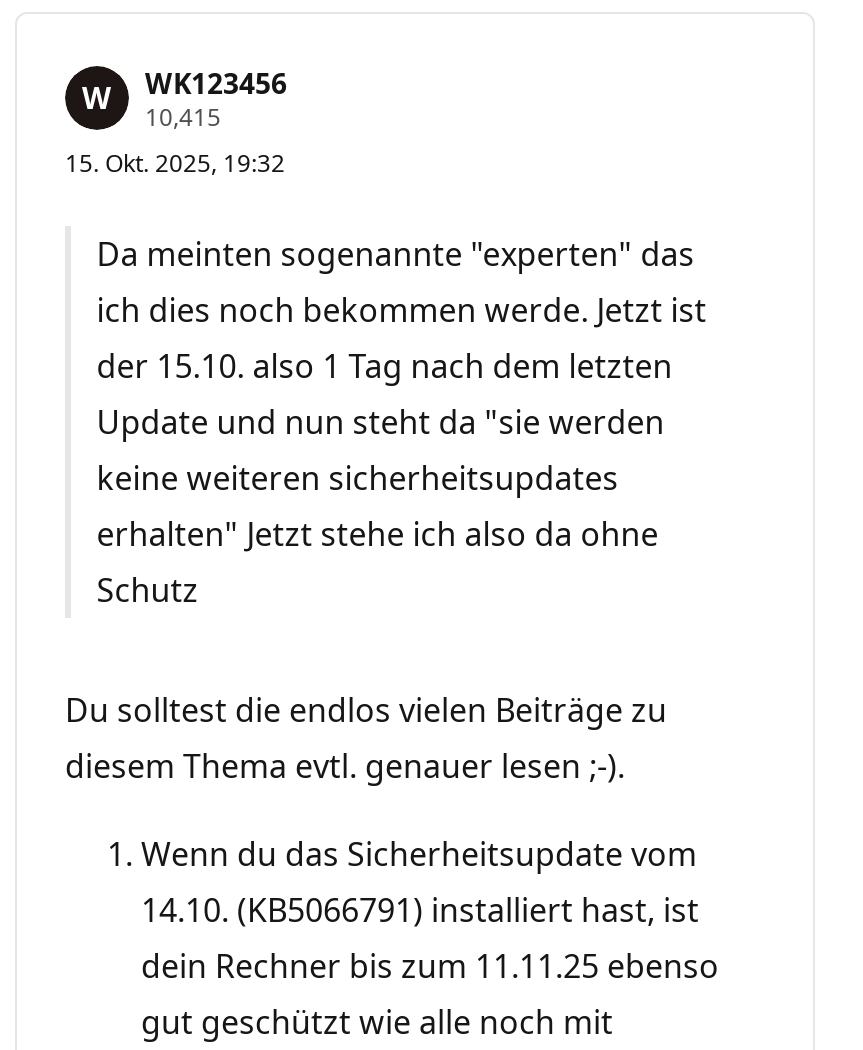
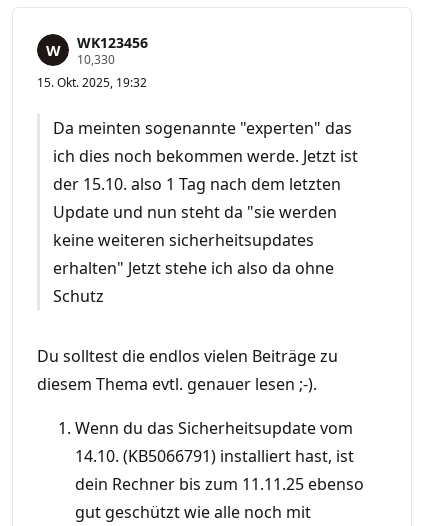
[145,98,233,134] 10,415 Z -> [77,50,121,68] 10,330 Z

